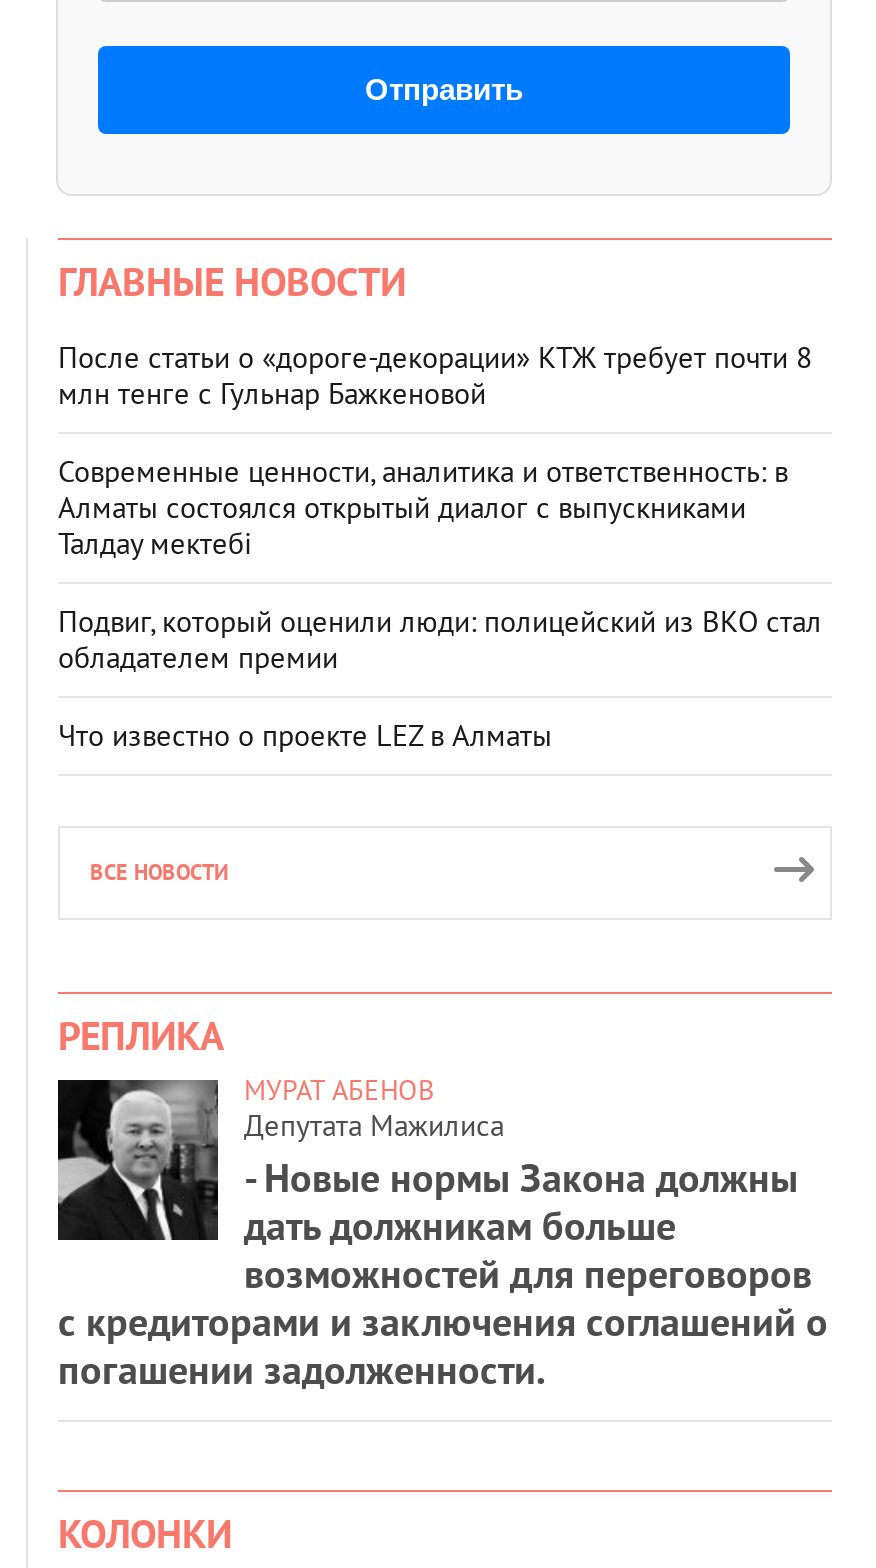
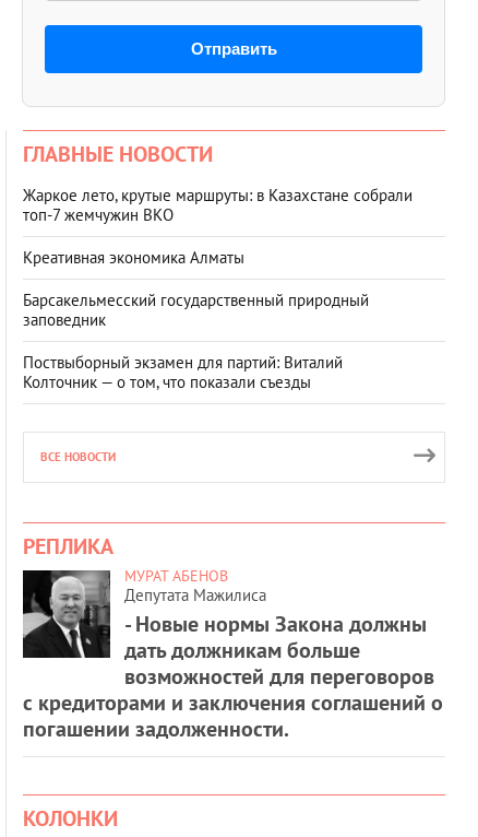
[58,338,812,412] После статьи о «дороге-декорации» КТЖ требует почти 8 | млн тенге с Гульнар Бажкеновой -> [23,184,413,225] Жаркое лето, крутые маршруты: в Казахстане собрали | топ‑7 жемчужин ВКО
[58,452,788,562] Современные ценности, аналитика и ответственность: в | Алматы состоялся открытый диалог с выпускниками | Талдау мектебі -> [23,247,244,267] Креативная экономика Алматы
[58,602,822,676] Подвиг, который оценили люди: полицейский из ВКО стал | обладателем премии -> [23,289,369,330] Барсакельмесский государственный природный | заповедник
[58,716,552,754] Что известно о проекте LEZ в Алматы -> [23,352,343,392] Поствыборный экзамен для партий: Виталий | Колточник — о том, что показали съезды

